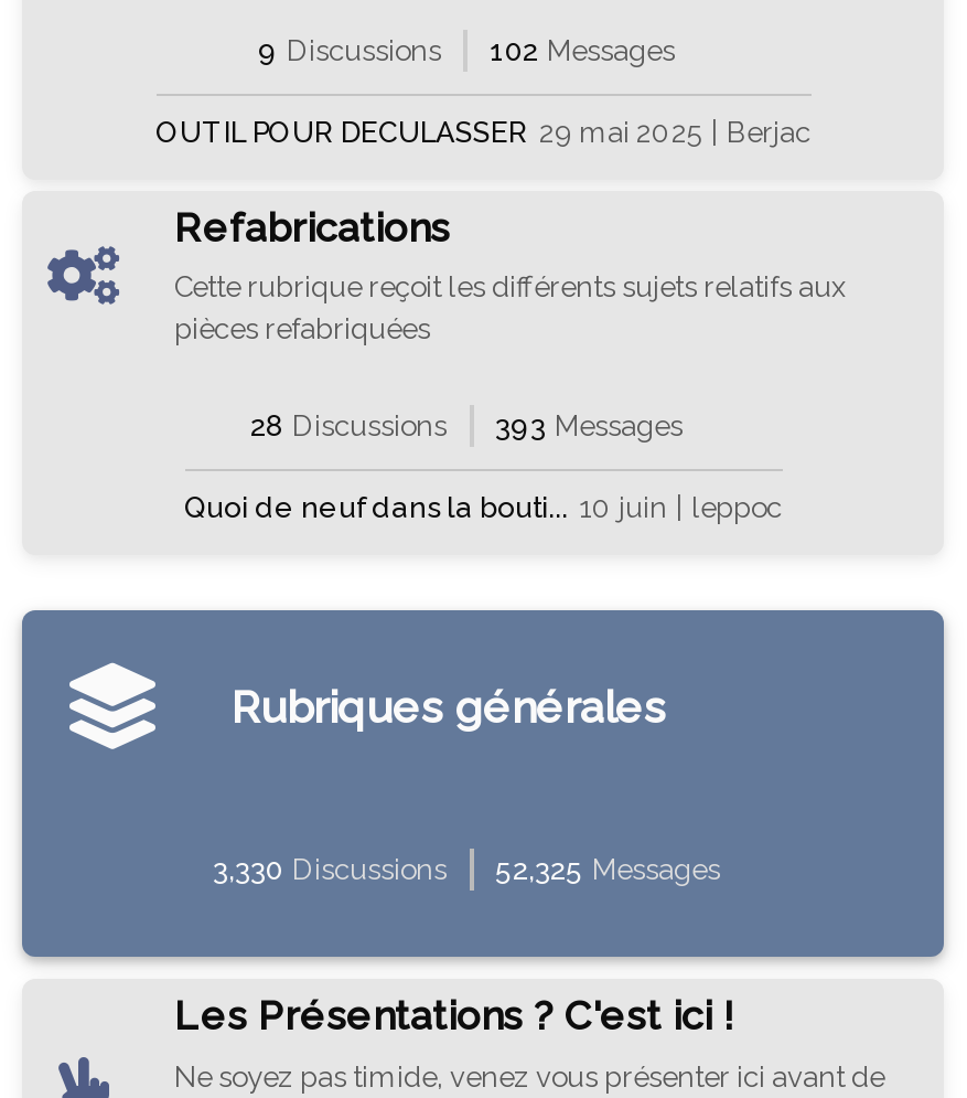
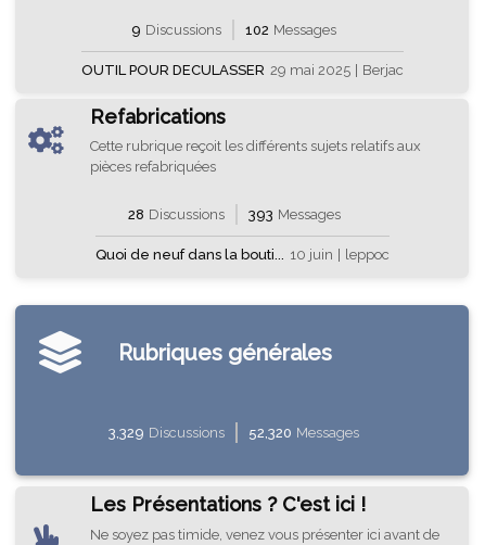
[213,853,447,886] 3,330 Discussions -> [109,424,225,441] 3,329 Discussions
[495,853,720,886] 52,325 Messages -> [248,424,359,441] 52,320 Messages

